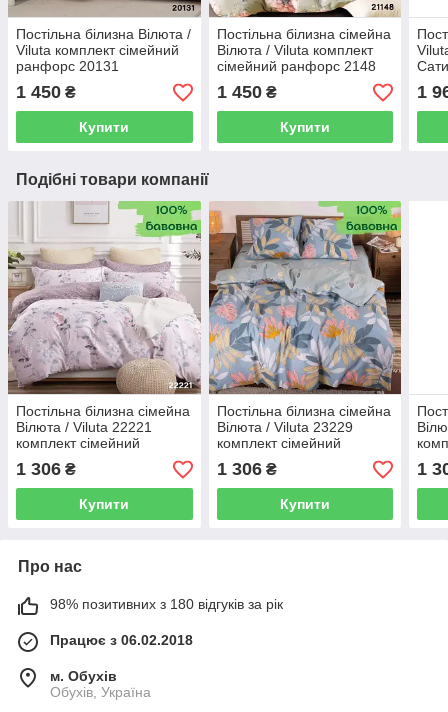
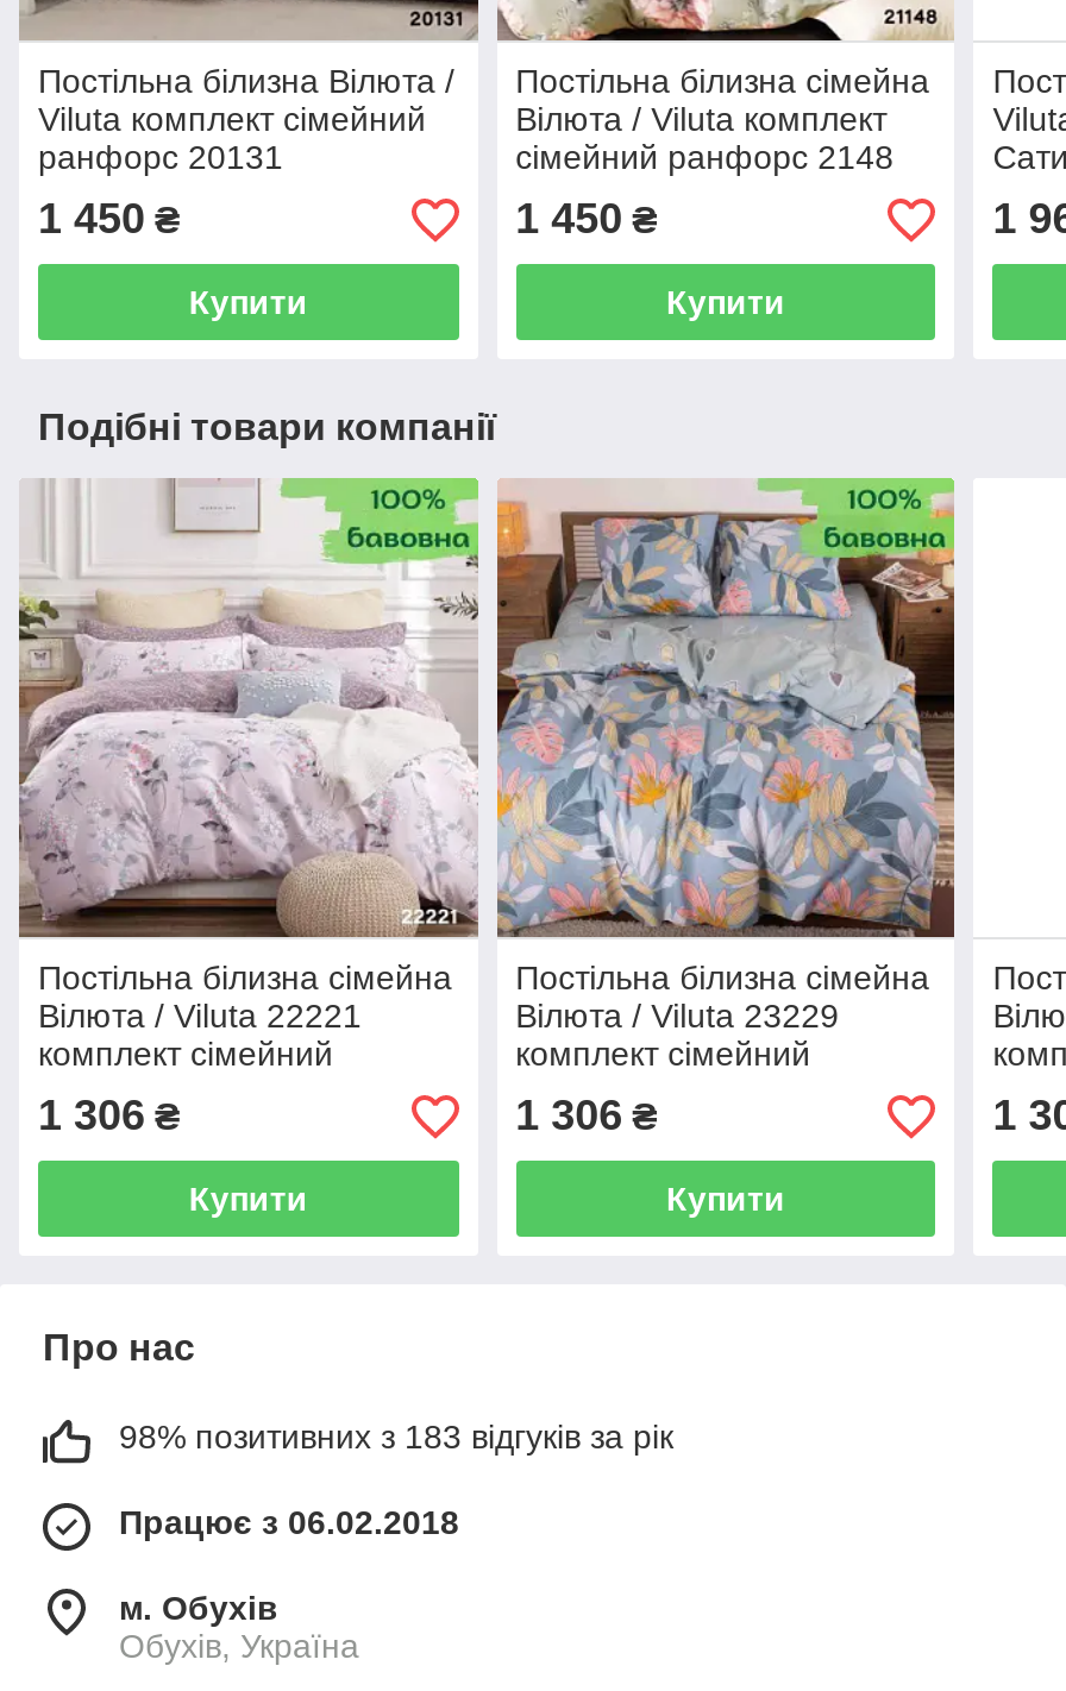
[50,596,283,612] 98% позитивних з 180 відгуків за рік -> [119,1417,673,1456] 98% позитивних з 183 відгуків за рік

